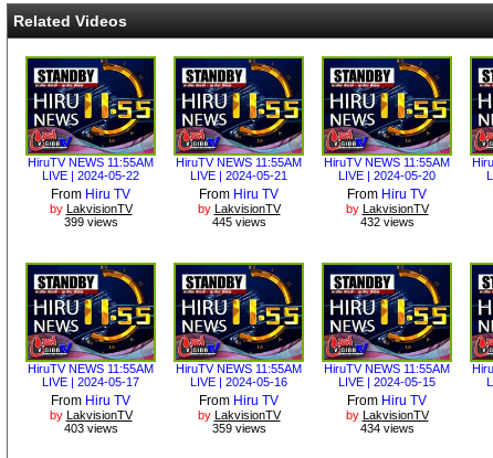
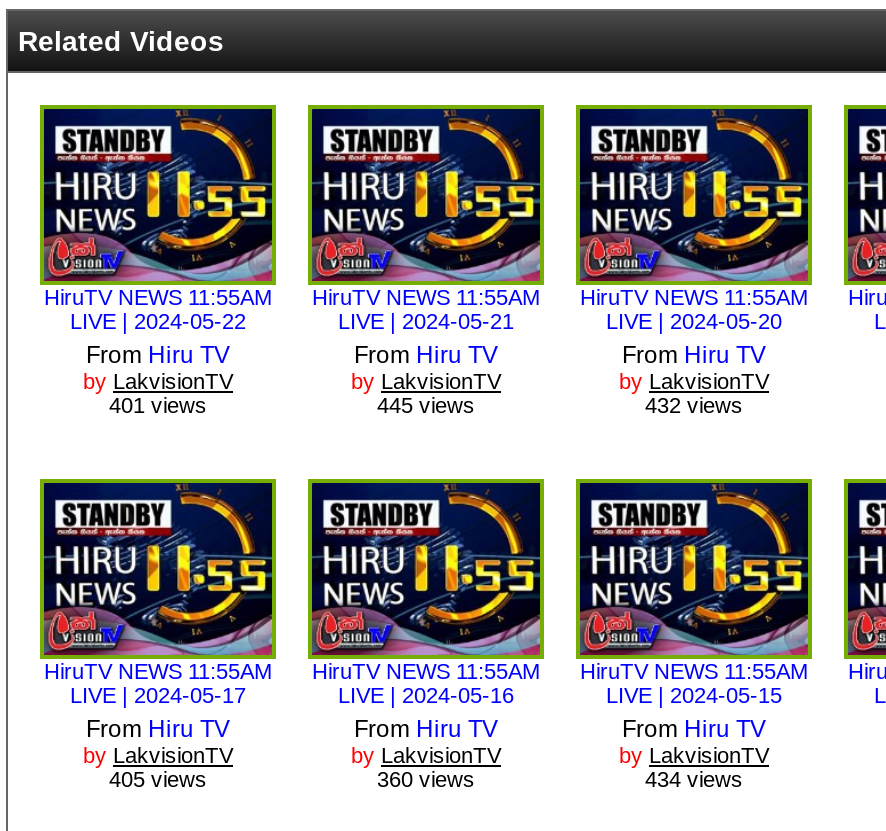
[64,215,118,228] 399 views -> [109,393,207,417] 401 views
[64,422,118,435] 403 views -> [109,767,207,791] 405 views
[212,422,266,435] 359 views -> [377,767,475,791] 360 views

